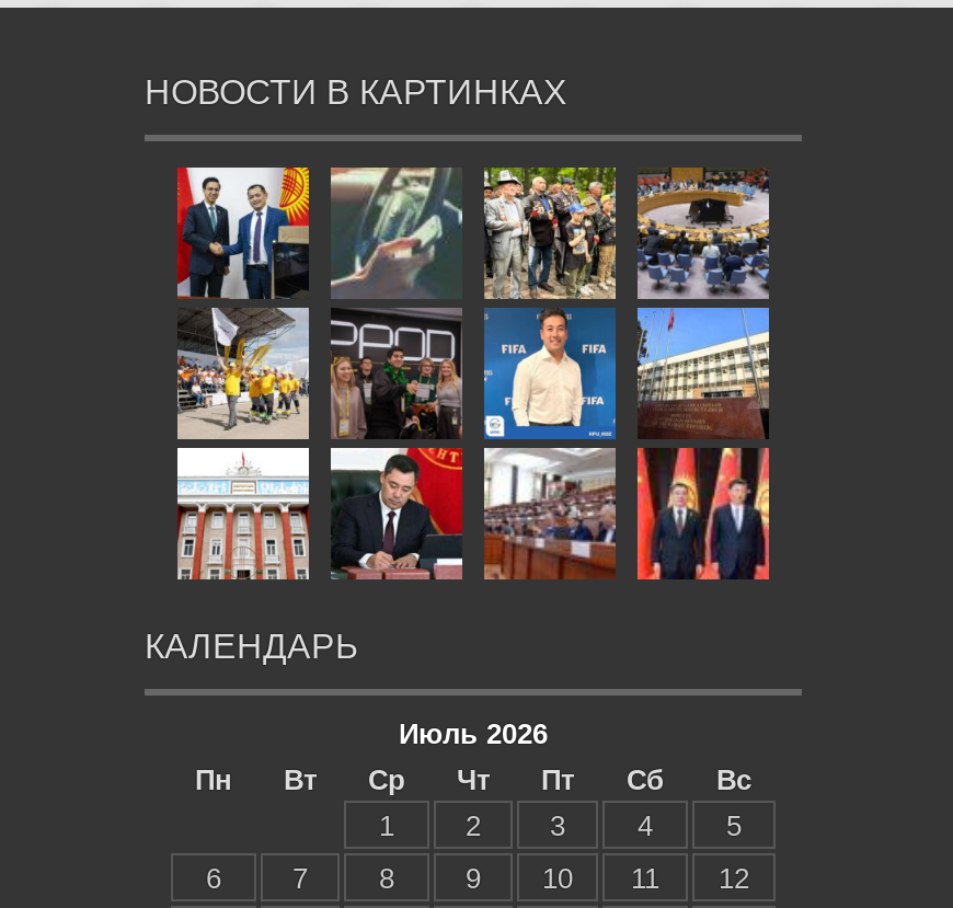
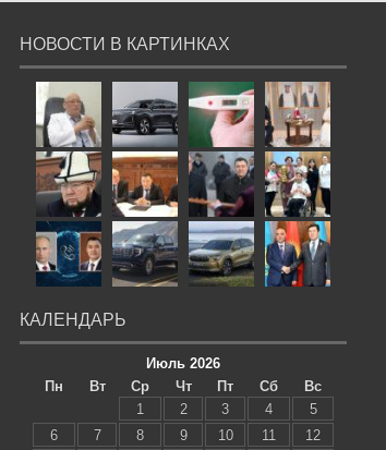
[175,165,311,582] [image] -> [35,81,102,287] [image]
[331,165,464,579] [image] -> [111,81,179,287] [image]
[482,165,618,582] [image] -> [188,82,255,287] [image]
[635,168,771,582] [image] -> [264,81,331,288] [image]

